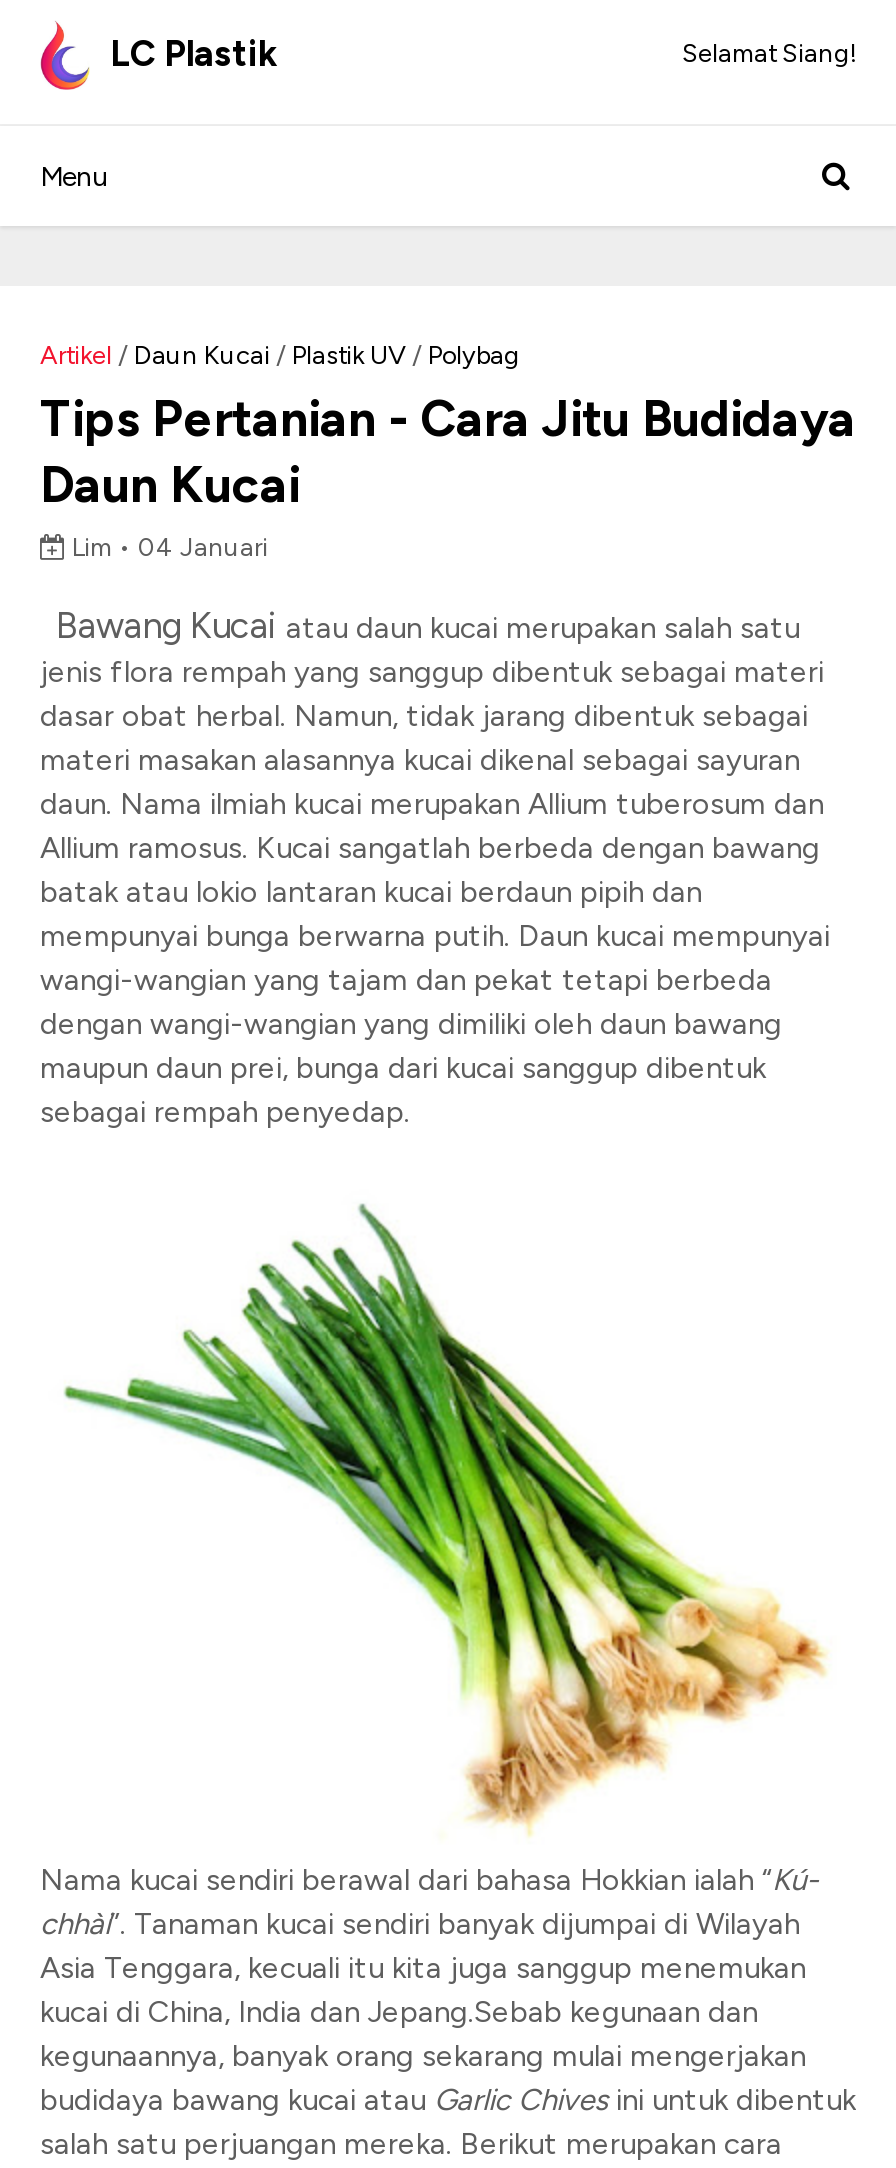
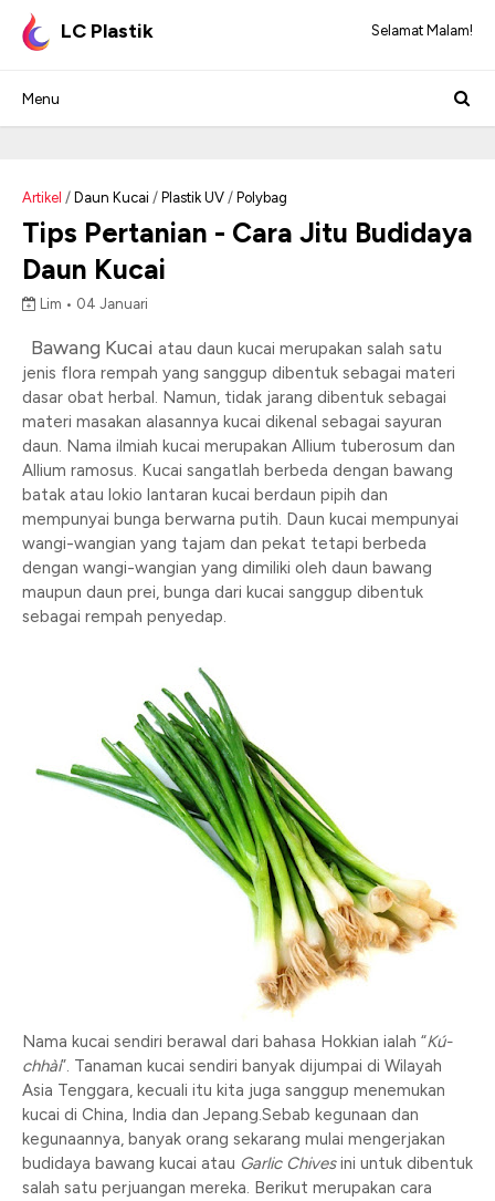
[682,38,856,68] Selamat Siang! -> [371,22,473,39] Selamat Malam!

